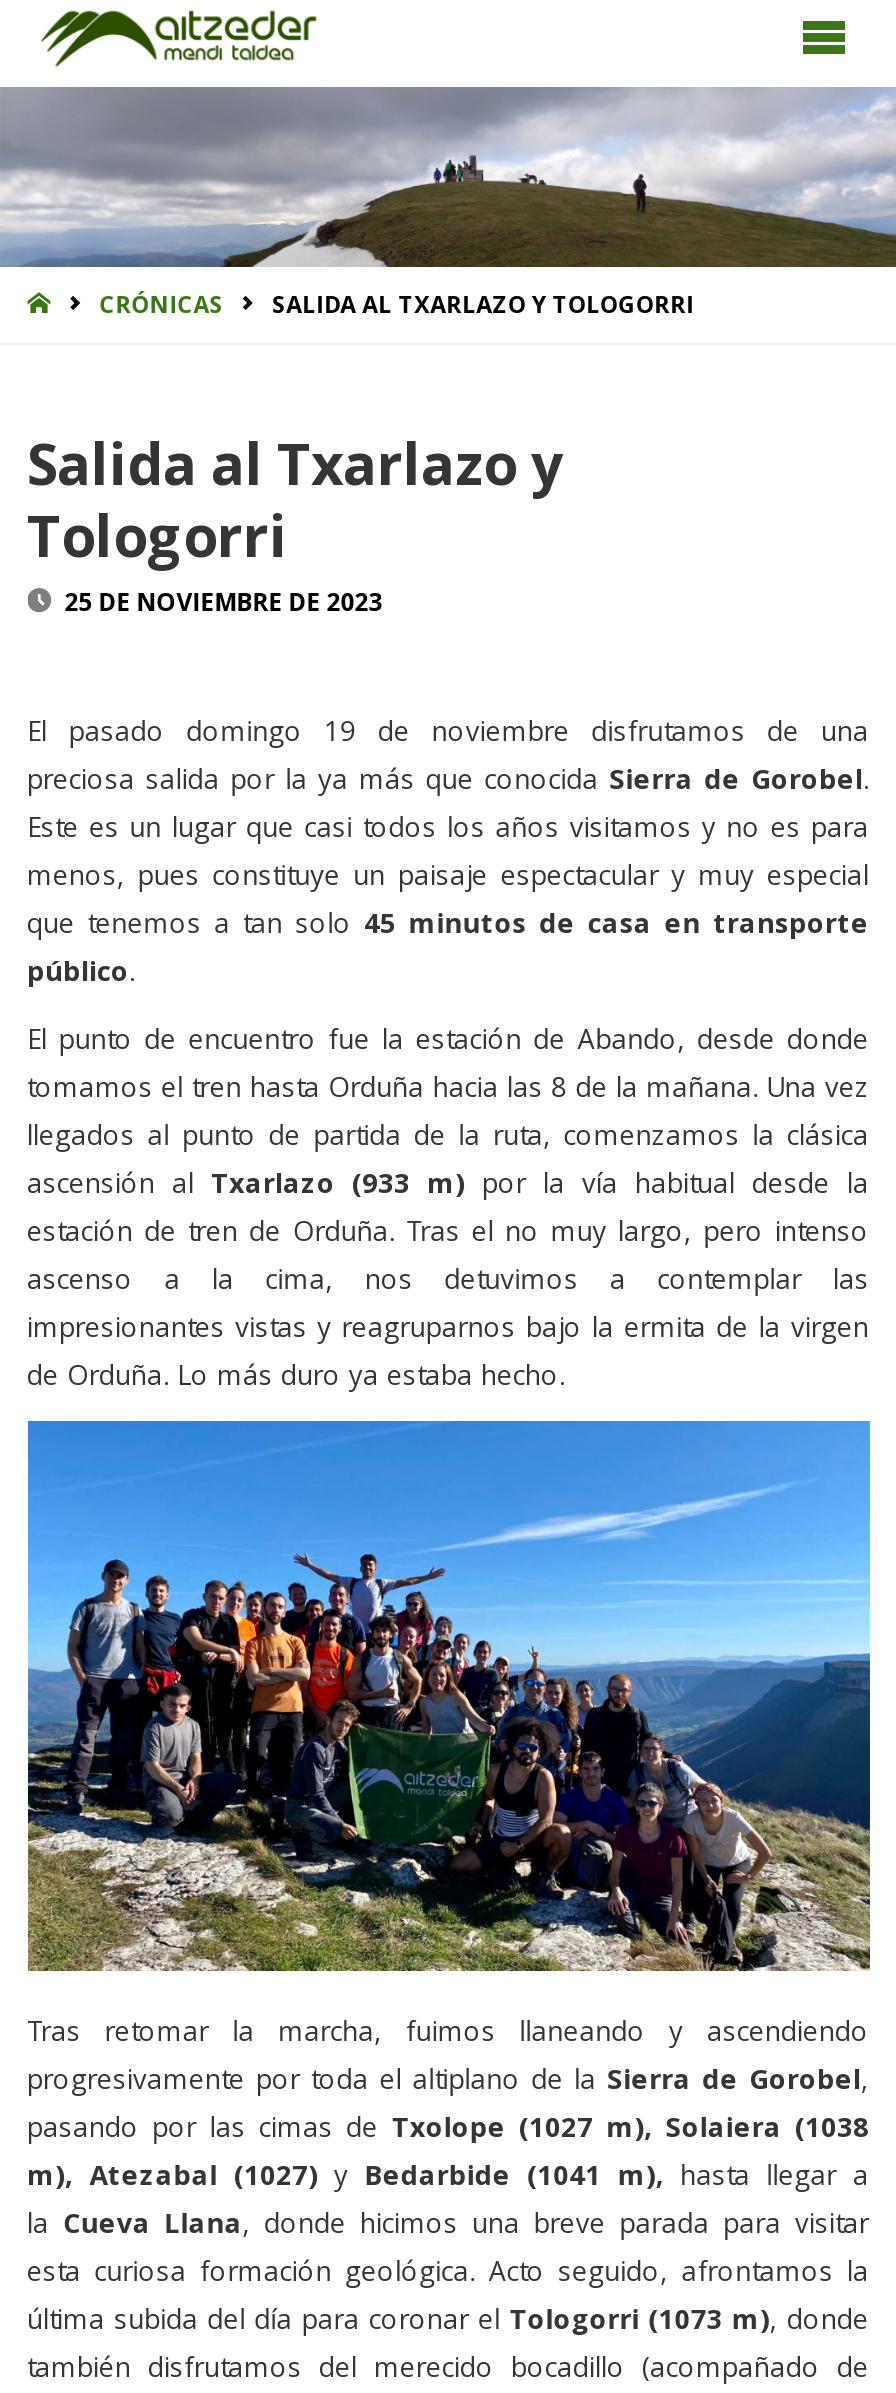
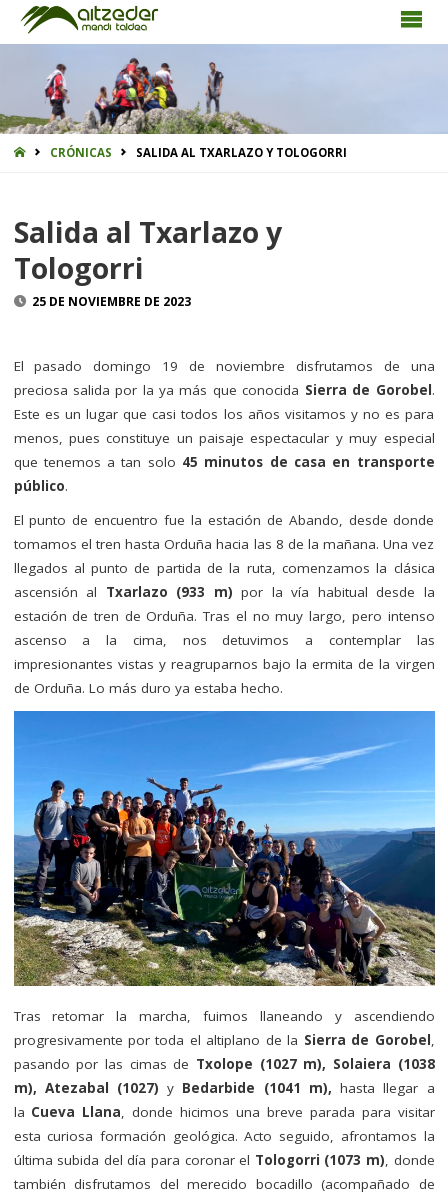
[6,87,890,269] [image] -> [3,45,445,135] [image]

